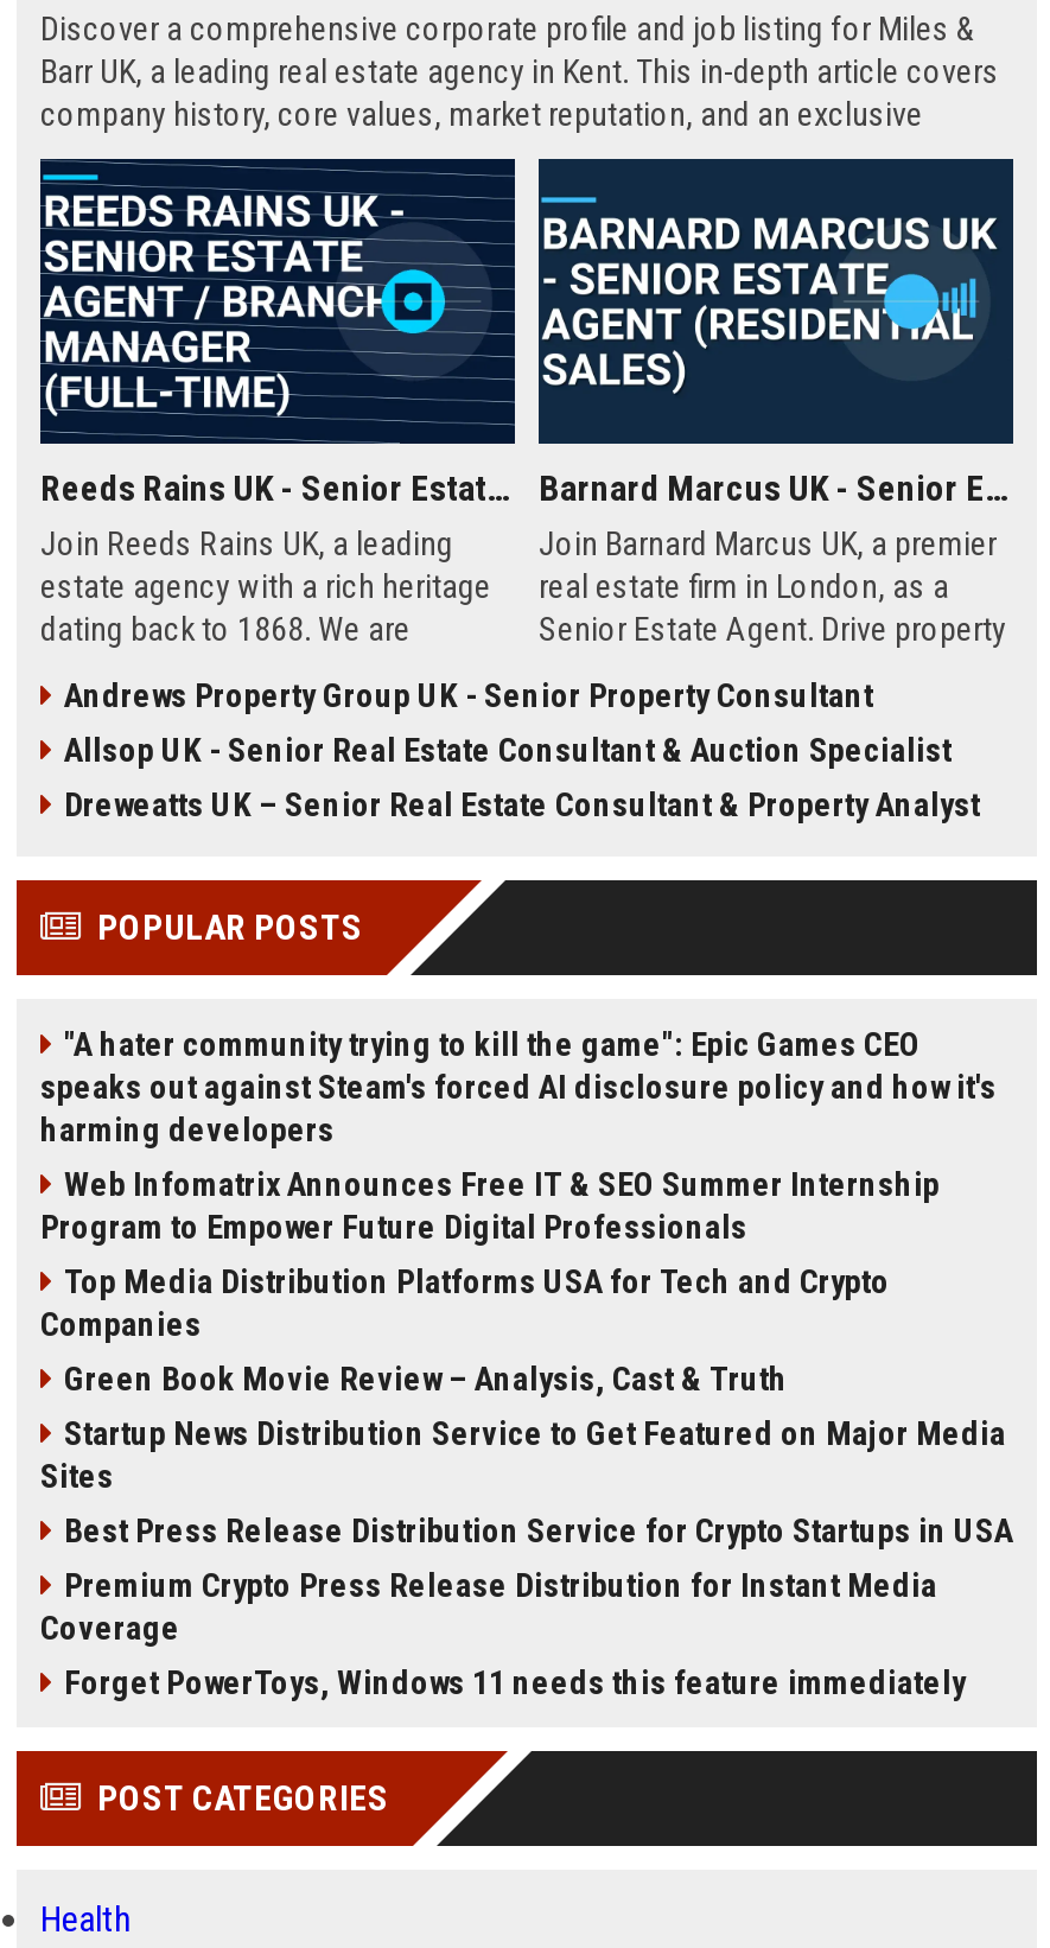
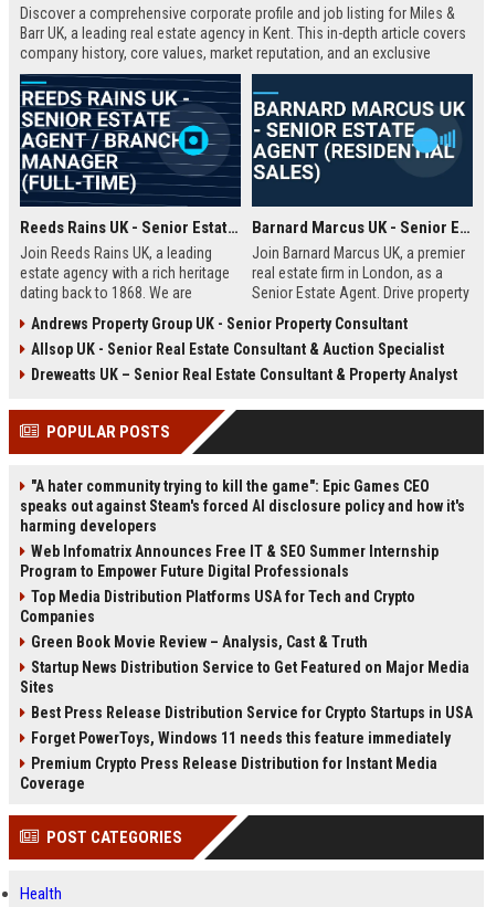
moved [40,1566,937,1647] -> [20,755,437,792]: Premium Crypto Press Release Distribution for Instant Media | Coverage
moved [64,1663,966,1701] -> [31,729,451,747]: Forget PowerToys, Windows 11 needs this feature immediately

